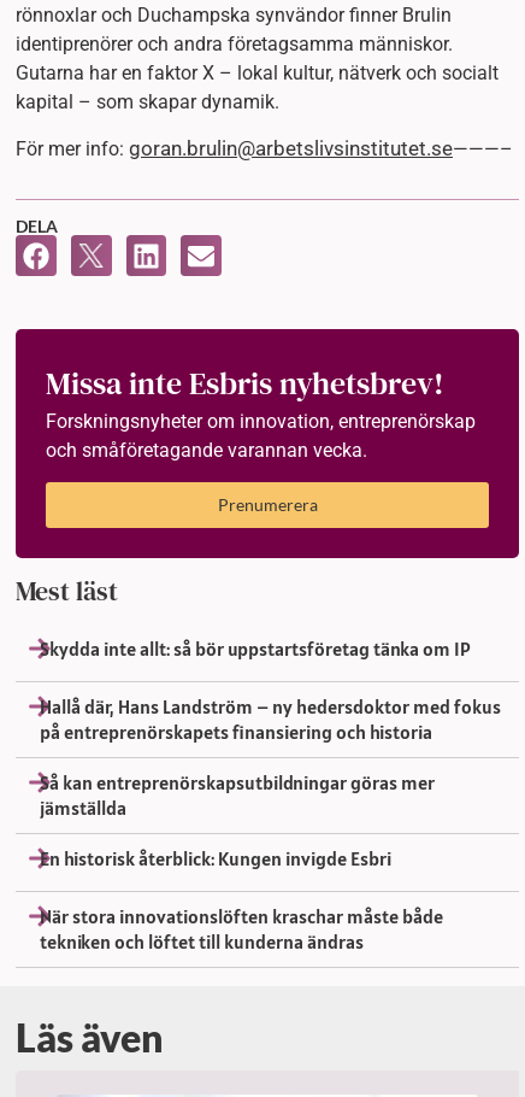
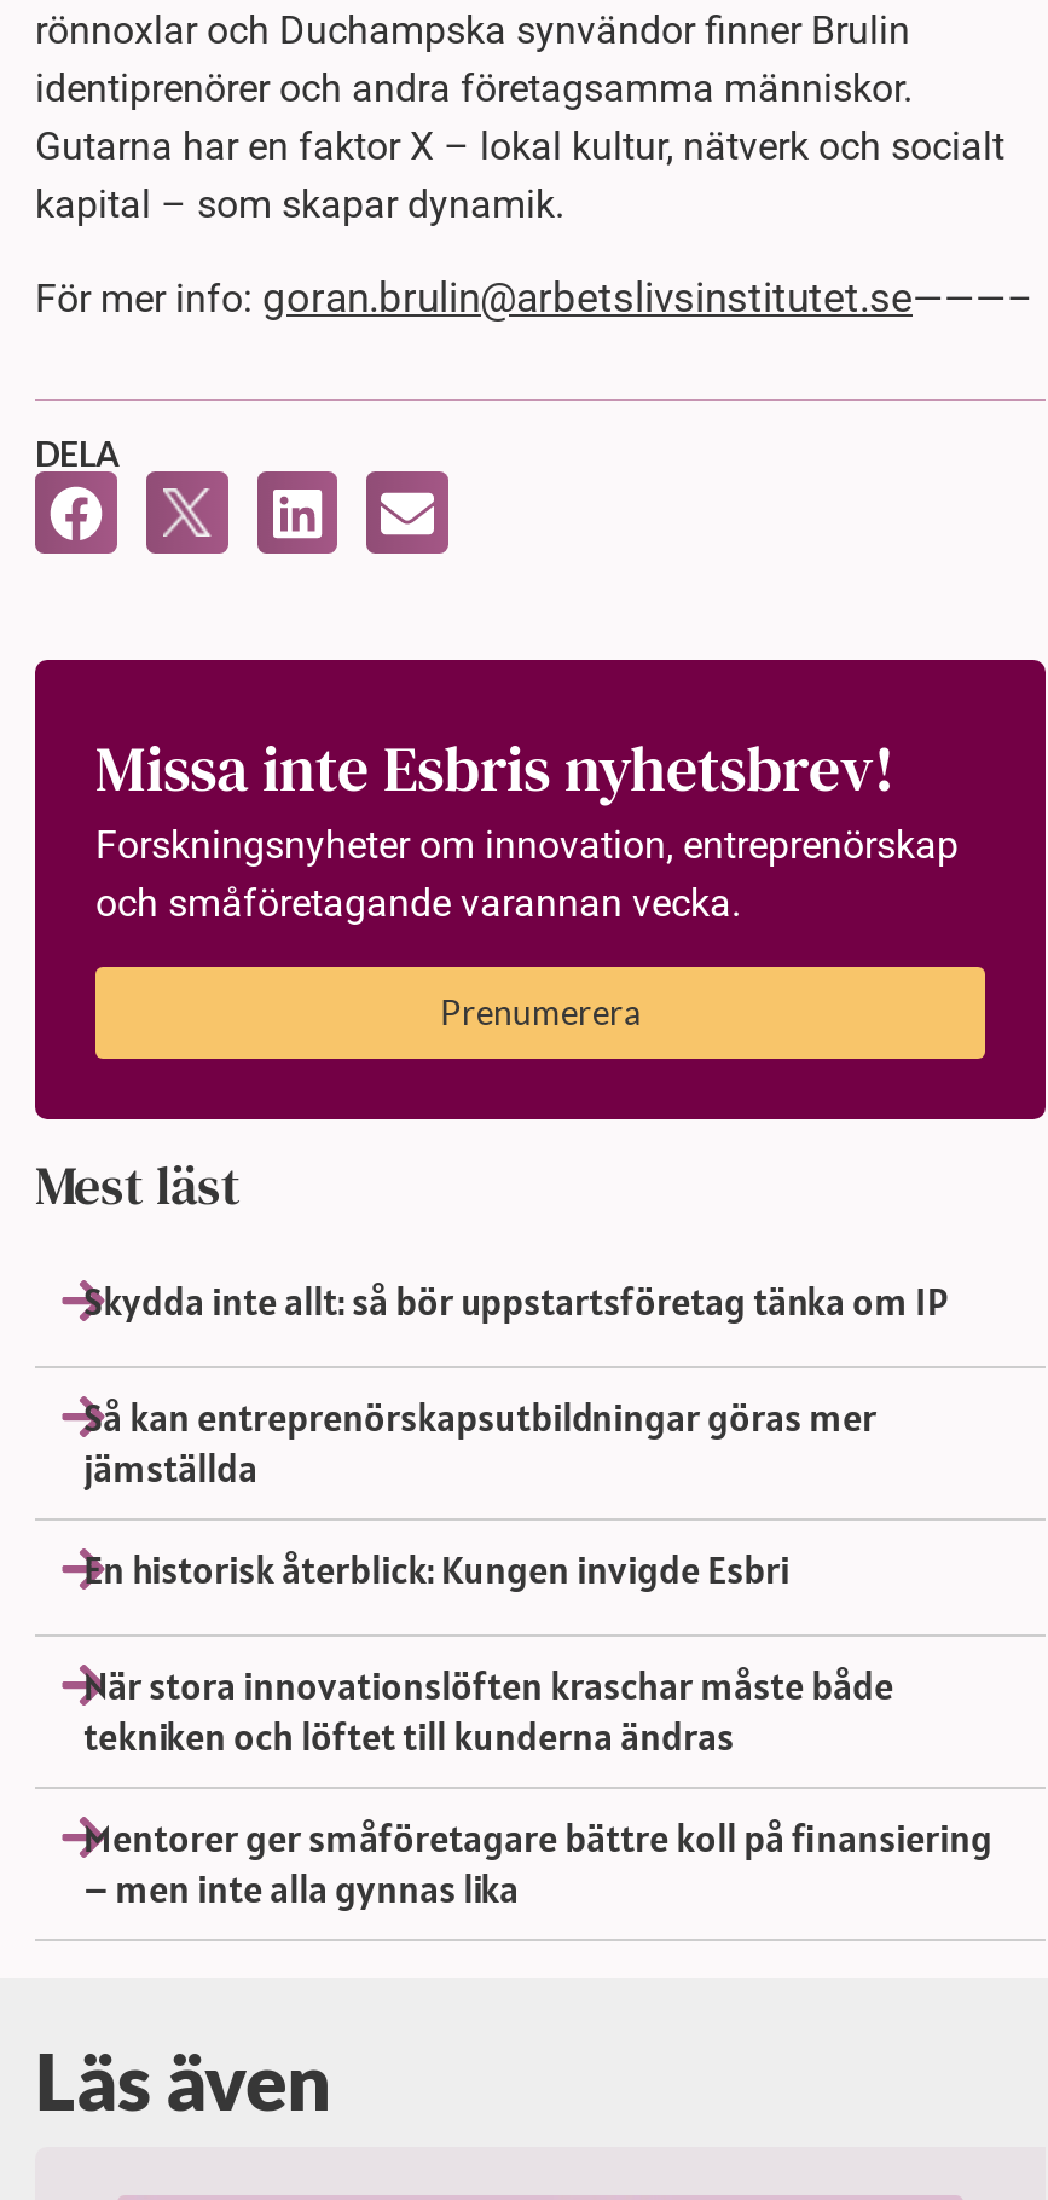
[40,694,501,744] Hallå där, Hans Landström – ny hedersdoktor med fokus | på entreprenörskapets finansiering och historia -> none
moved [40,770,443,953] -> [83,1392,893,1760]: Så kan entreprenörskapsutbildningar göras mer | jämställda | En historisk återblick: Kungen invigde Esbri | När stora innovationslöften kraschar måste både | tekniken och löftet till kunderna ändras
none -> [83,1813,992,1912] Mentorer ger småföretagare bättre koll på finansiering | – men inte alla gynnas lika

